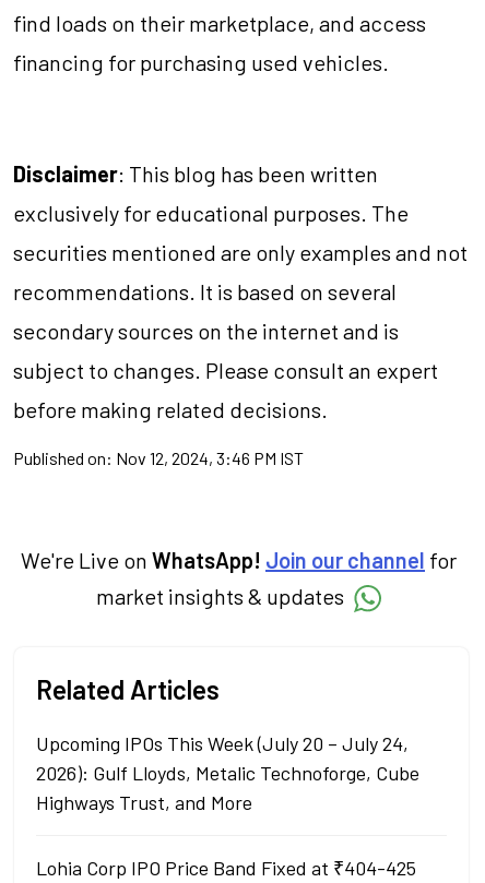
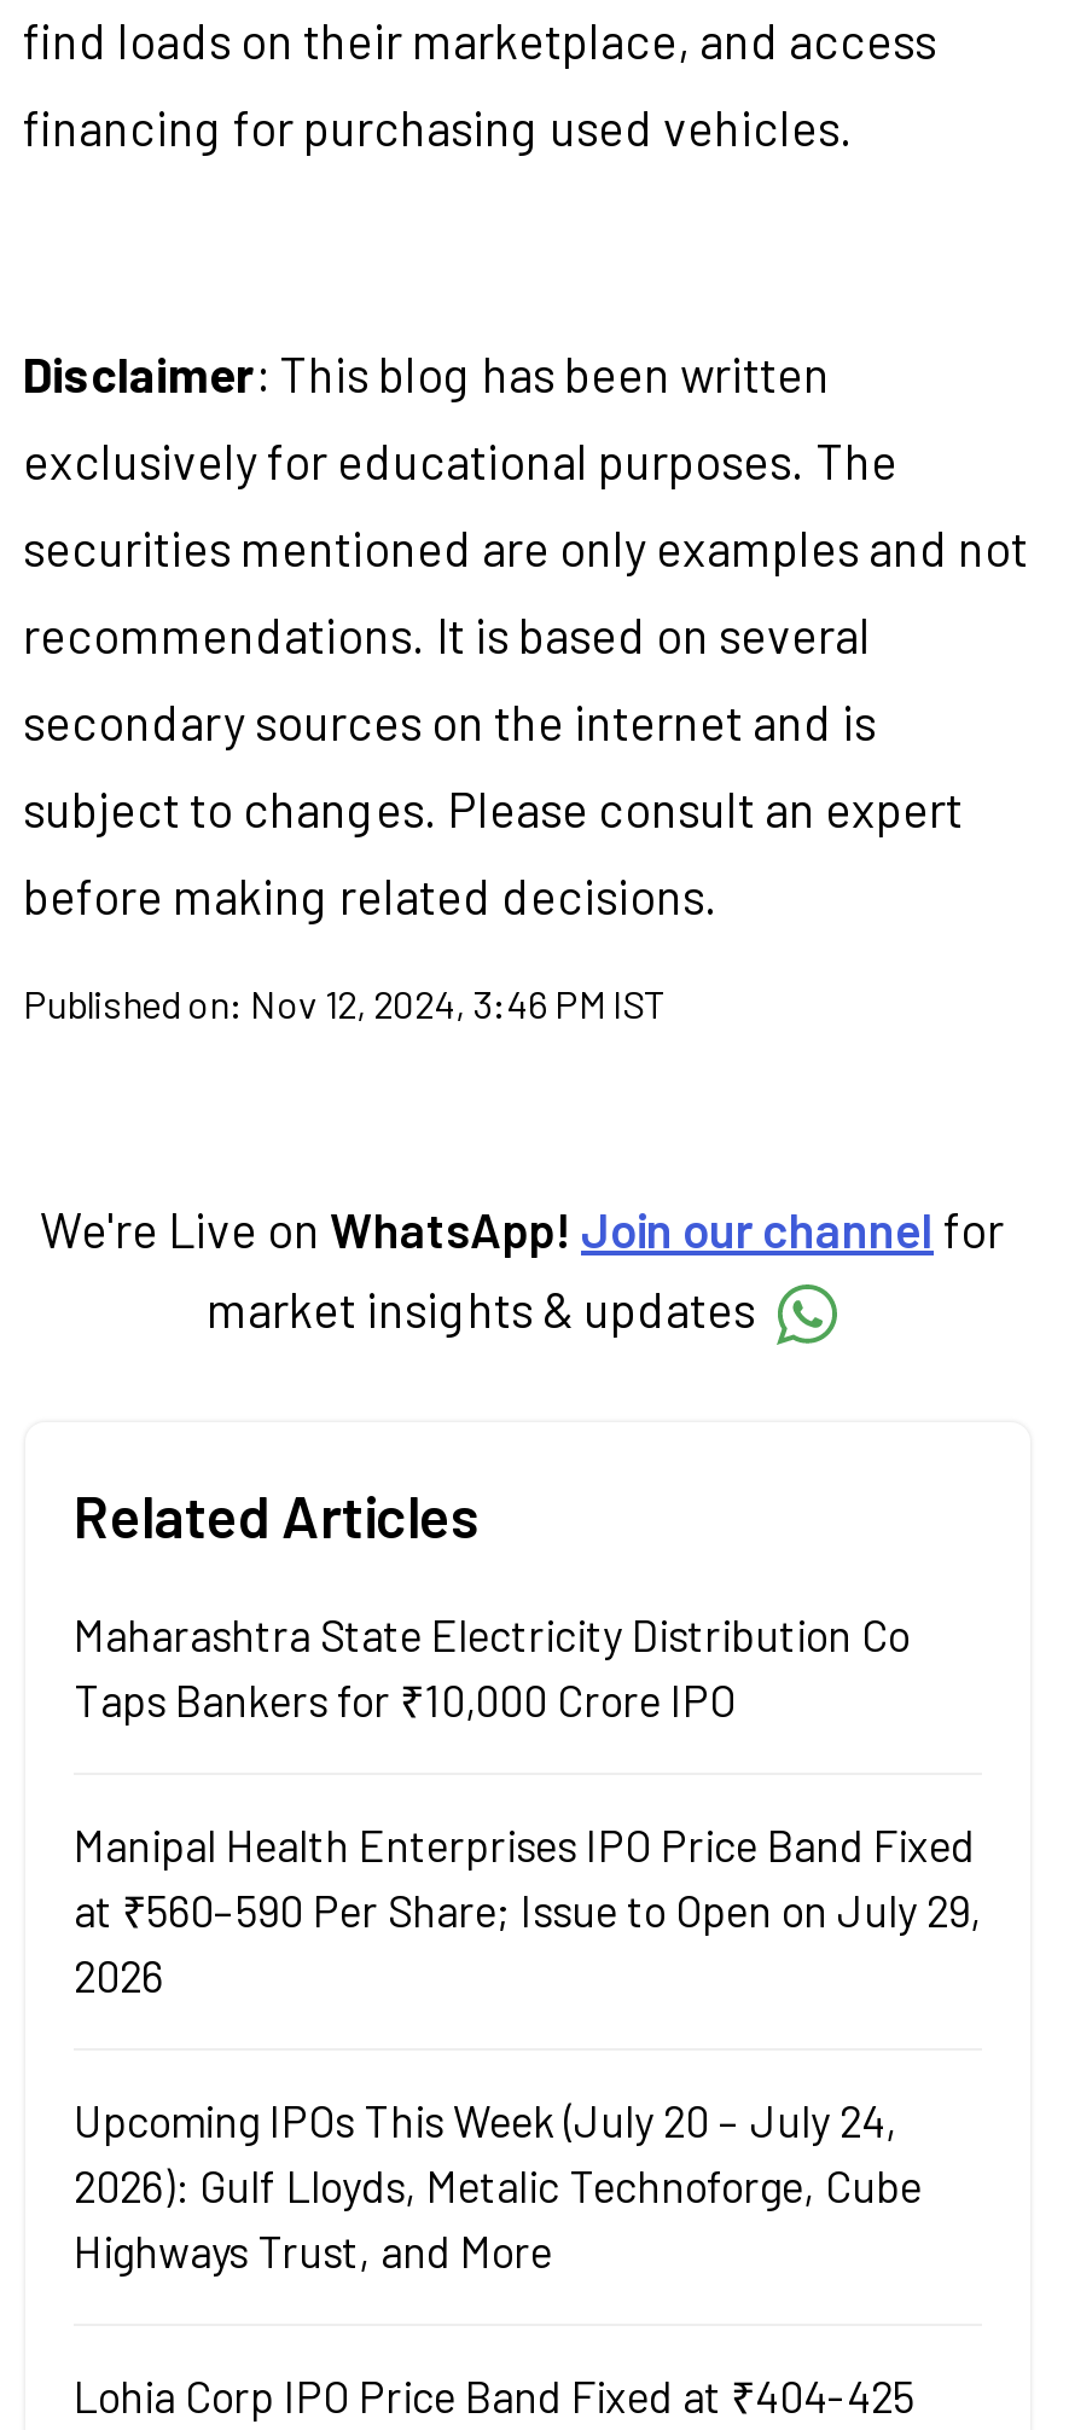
none -> [74,1609,982,2003] Maharashtra State Electricity Distribution Co | Taps Bankers for ₹10,000 Crore IPO | Manipal Health Enterprises IPO Price Band Fixed | at ₹560–590 Per Share; Issue to Open on July 29, | 2026

